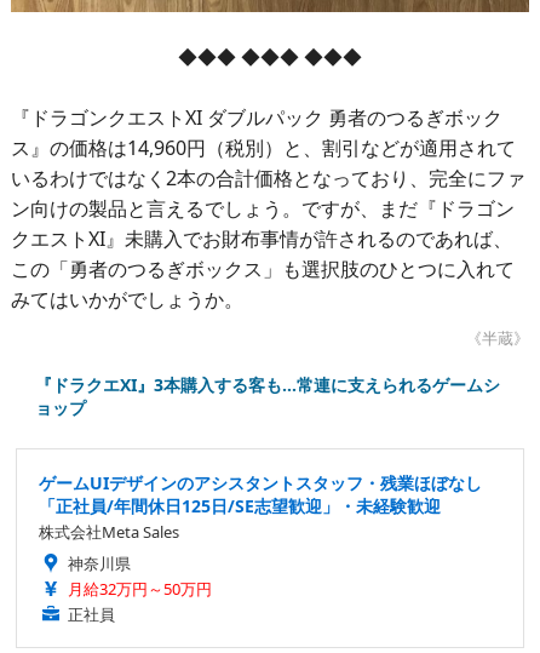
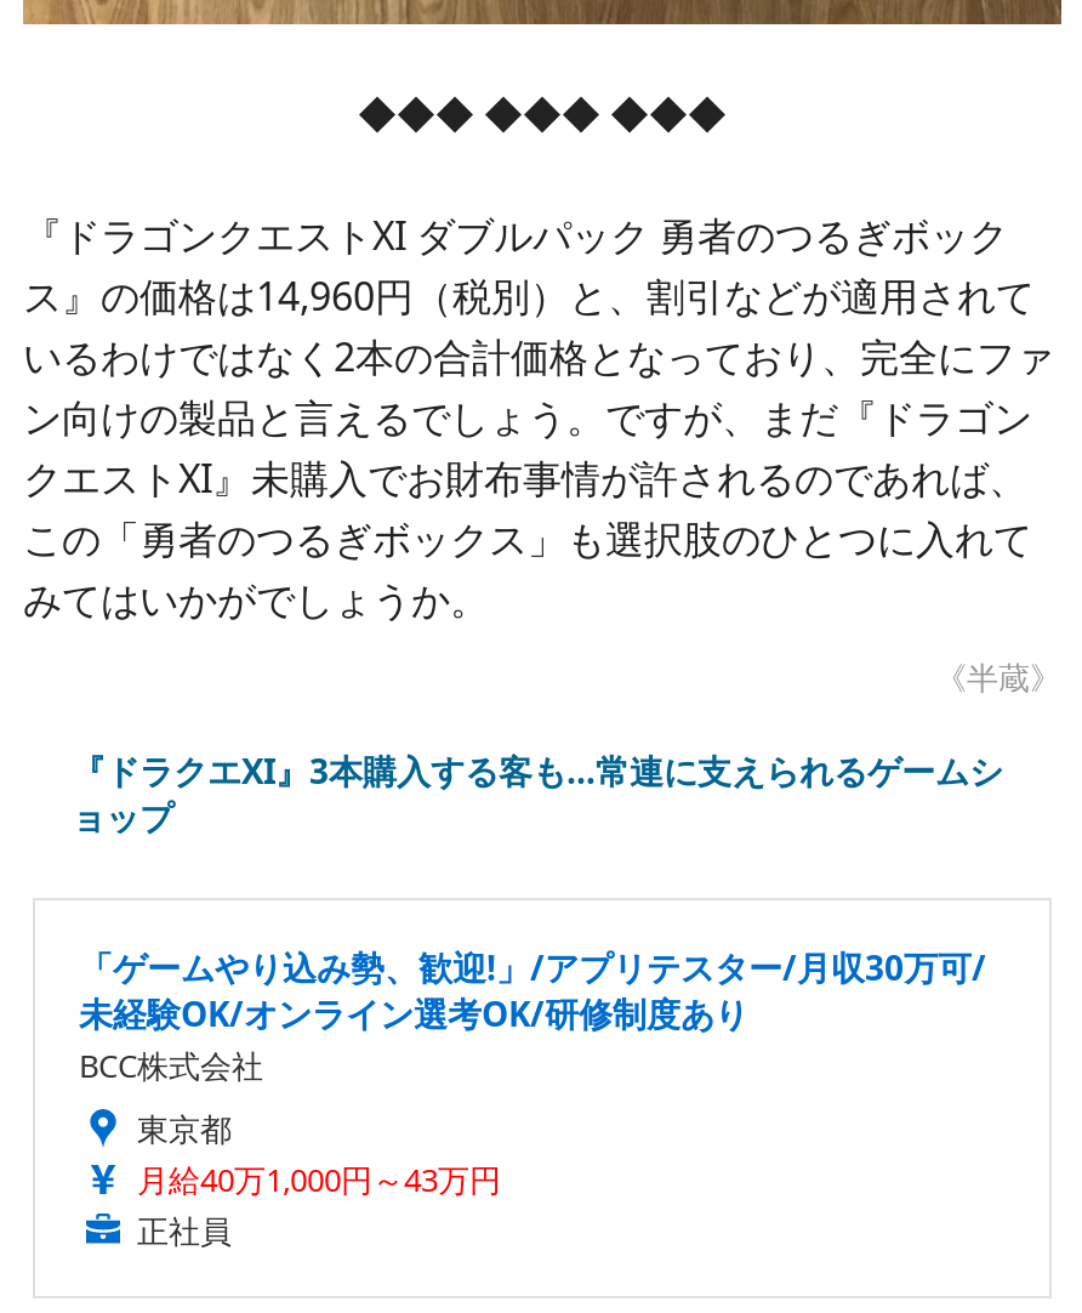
[39,471,482,599] ゲームUIデザインのアシスタントスタッフ・残業ほぼなし | 「正社員/年間休日125日/SE志望歓迎」・未経験歓迎 | 株式会社Meta Sales | 神奈川県 | 月給32万円～50万円 -> [79,944,986,1201] 「ゲームやり込み勢、歓迎!」/アプリテスター/月収30万可/ | 未経験OK/オンライン選考OK/研修制度あり | BCC株式会社 | 東京都 | 月給40万1,000円～43万円

